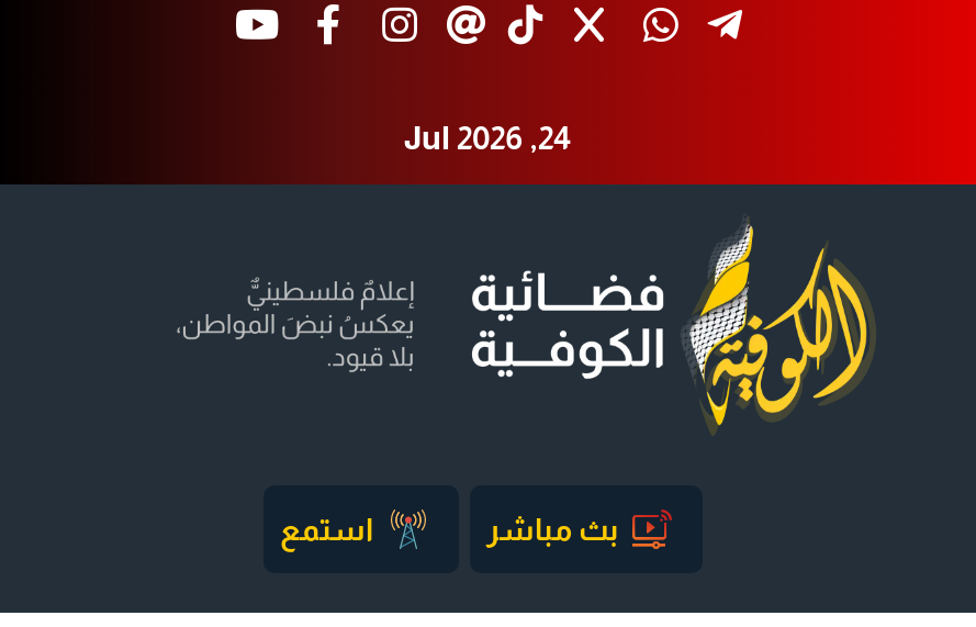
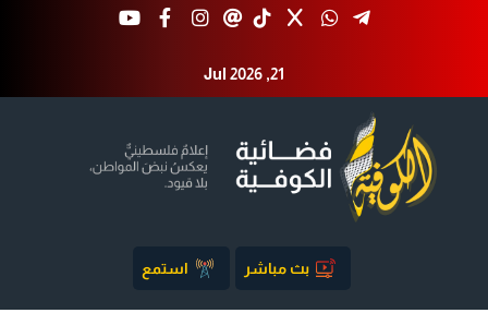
[404,119,571,156] Jul 2026 ,24 -> [204,64,284,83] Jul 2026 ,21

